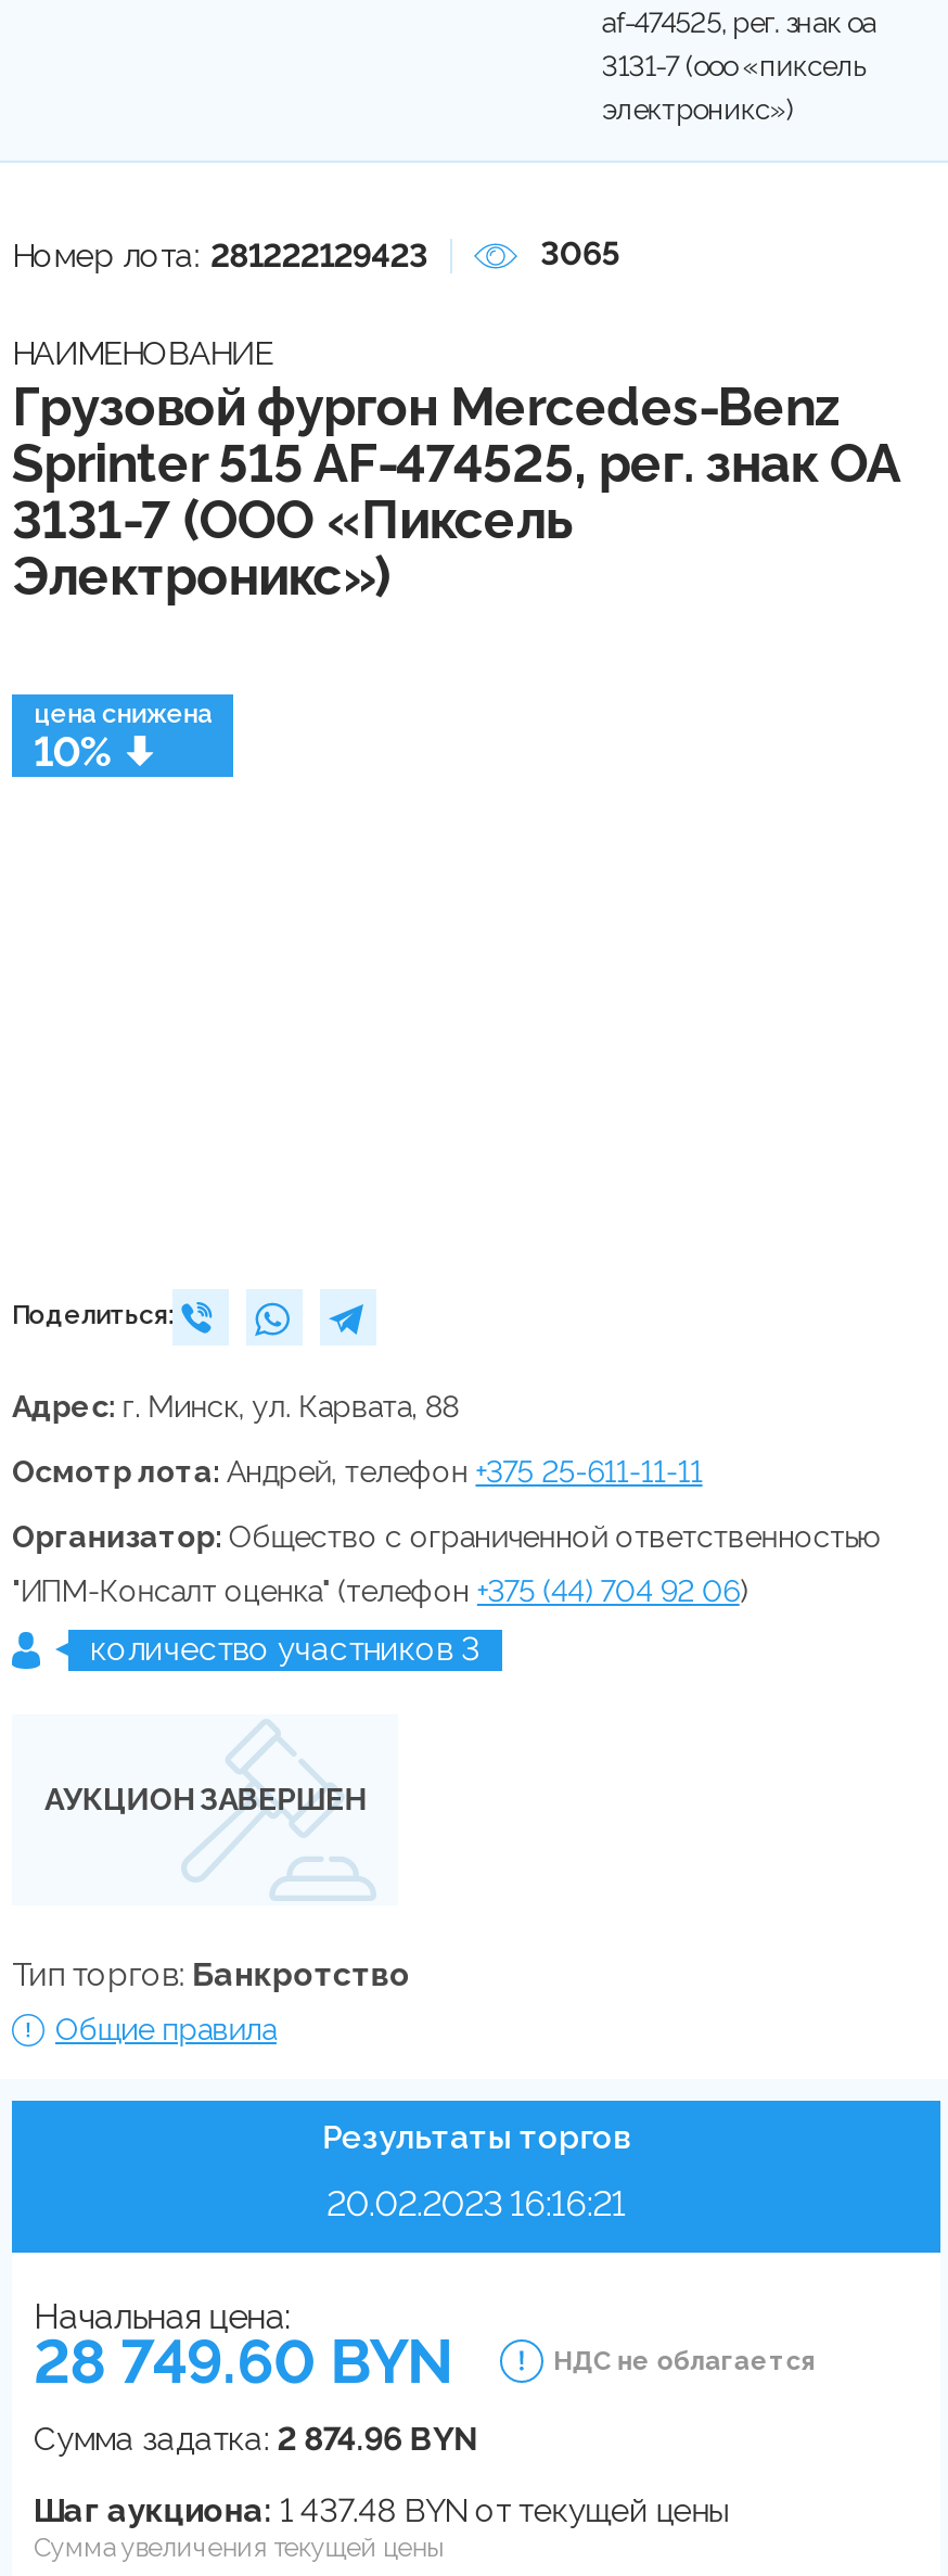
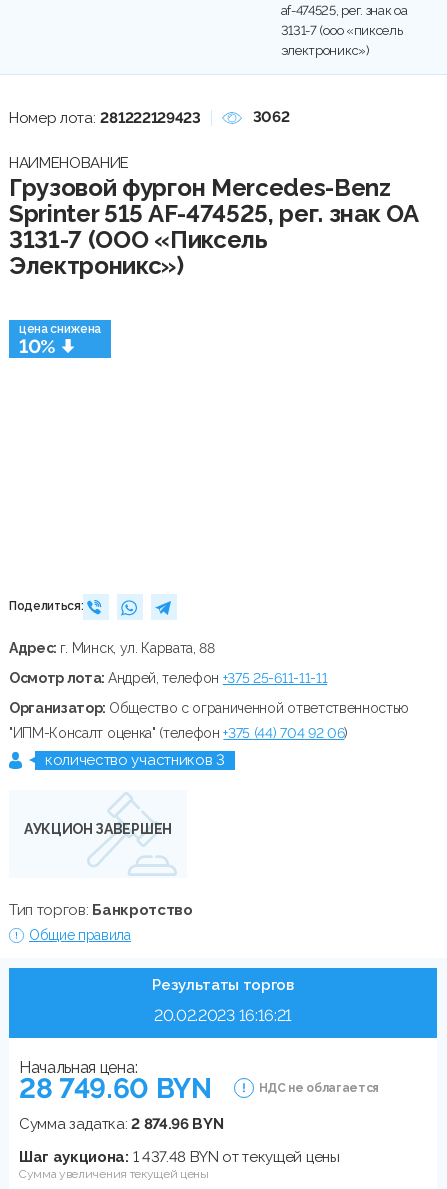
[541,234,620,273] 3065 -> [253,108,289,126] 3062

